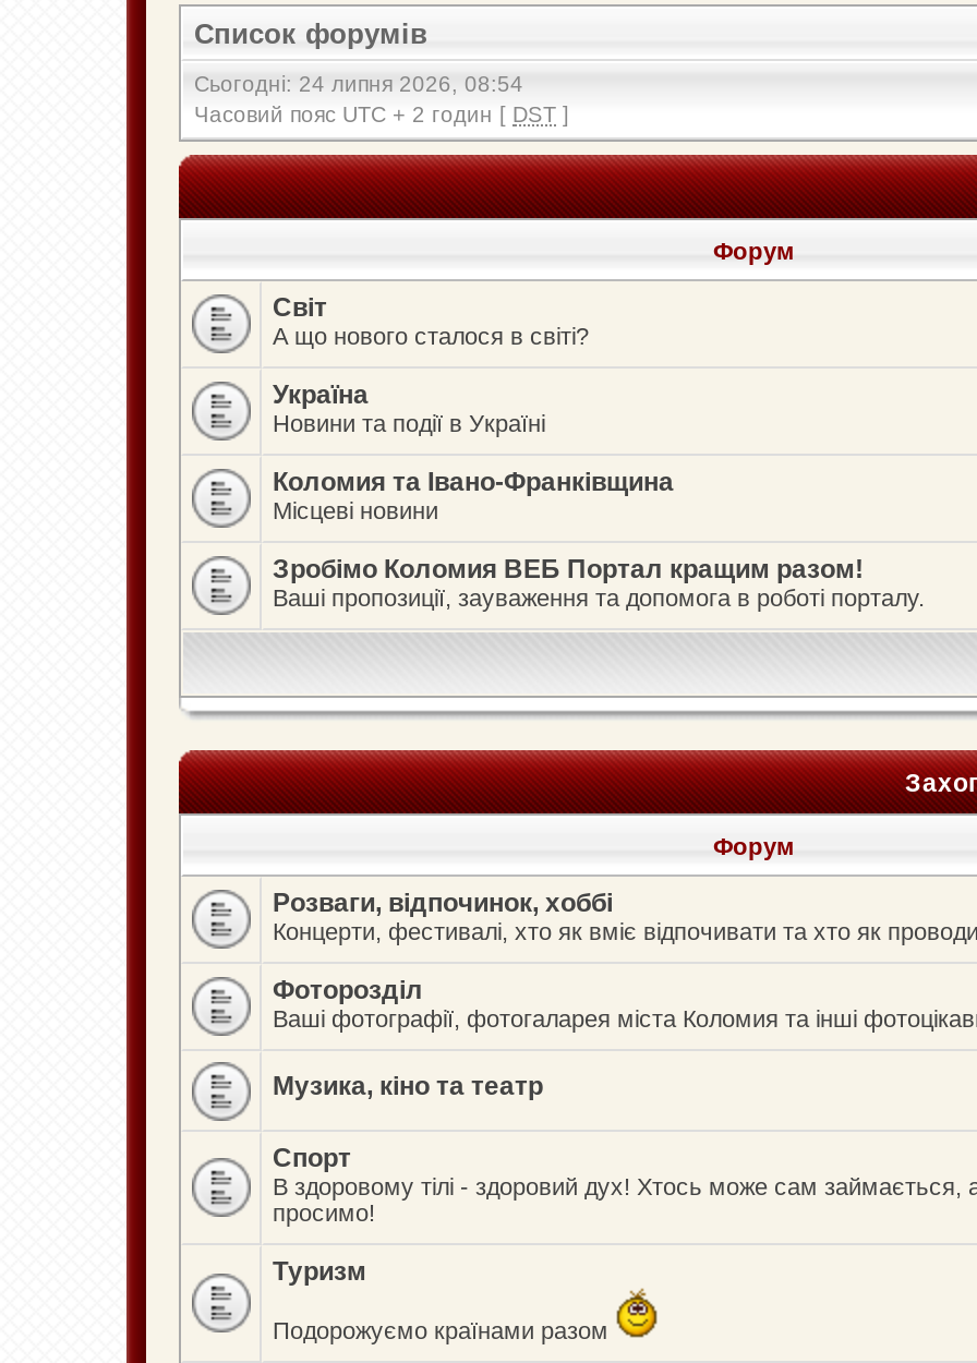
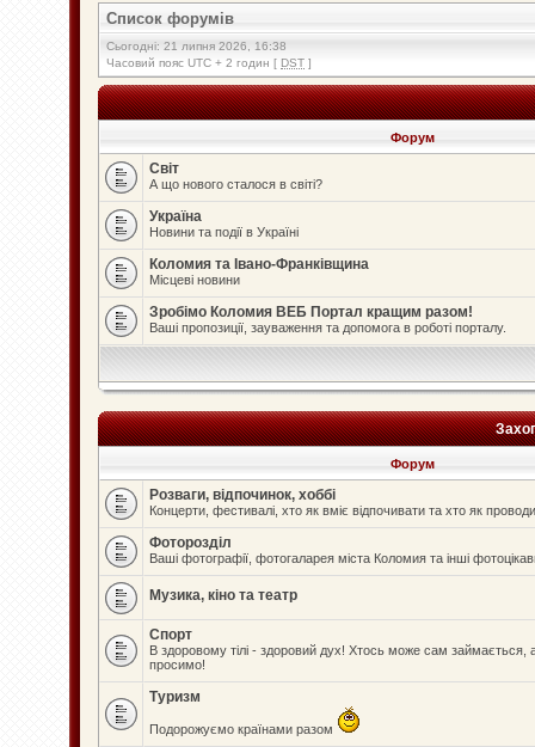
[194,72,523,96] Сьогодні: 24 липня 2026, 08:54 -> [106,39,287,53] Сьогодні: 21 липня 2026, 16:38

